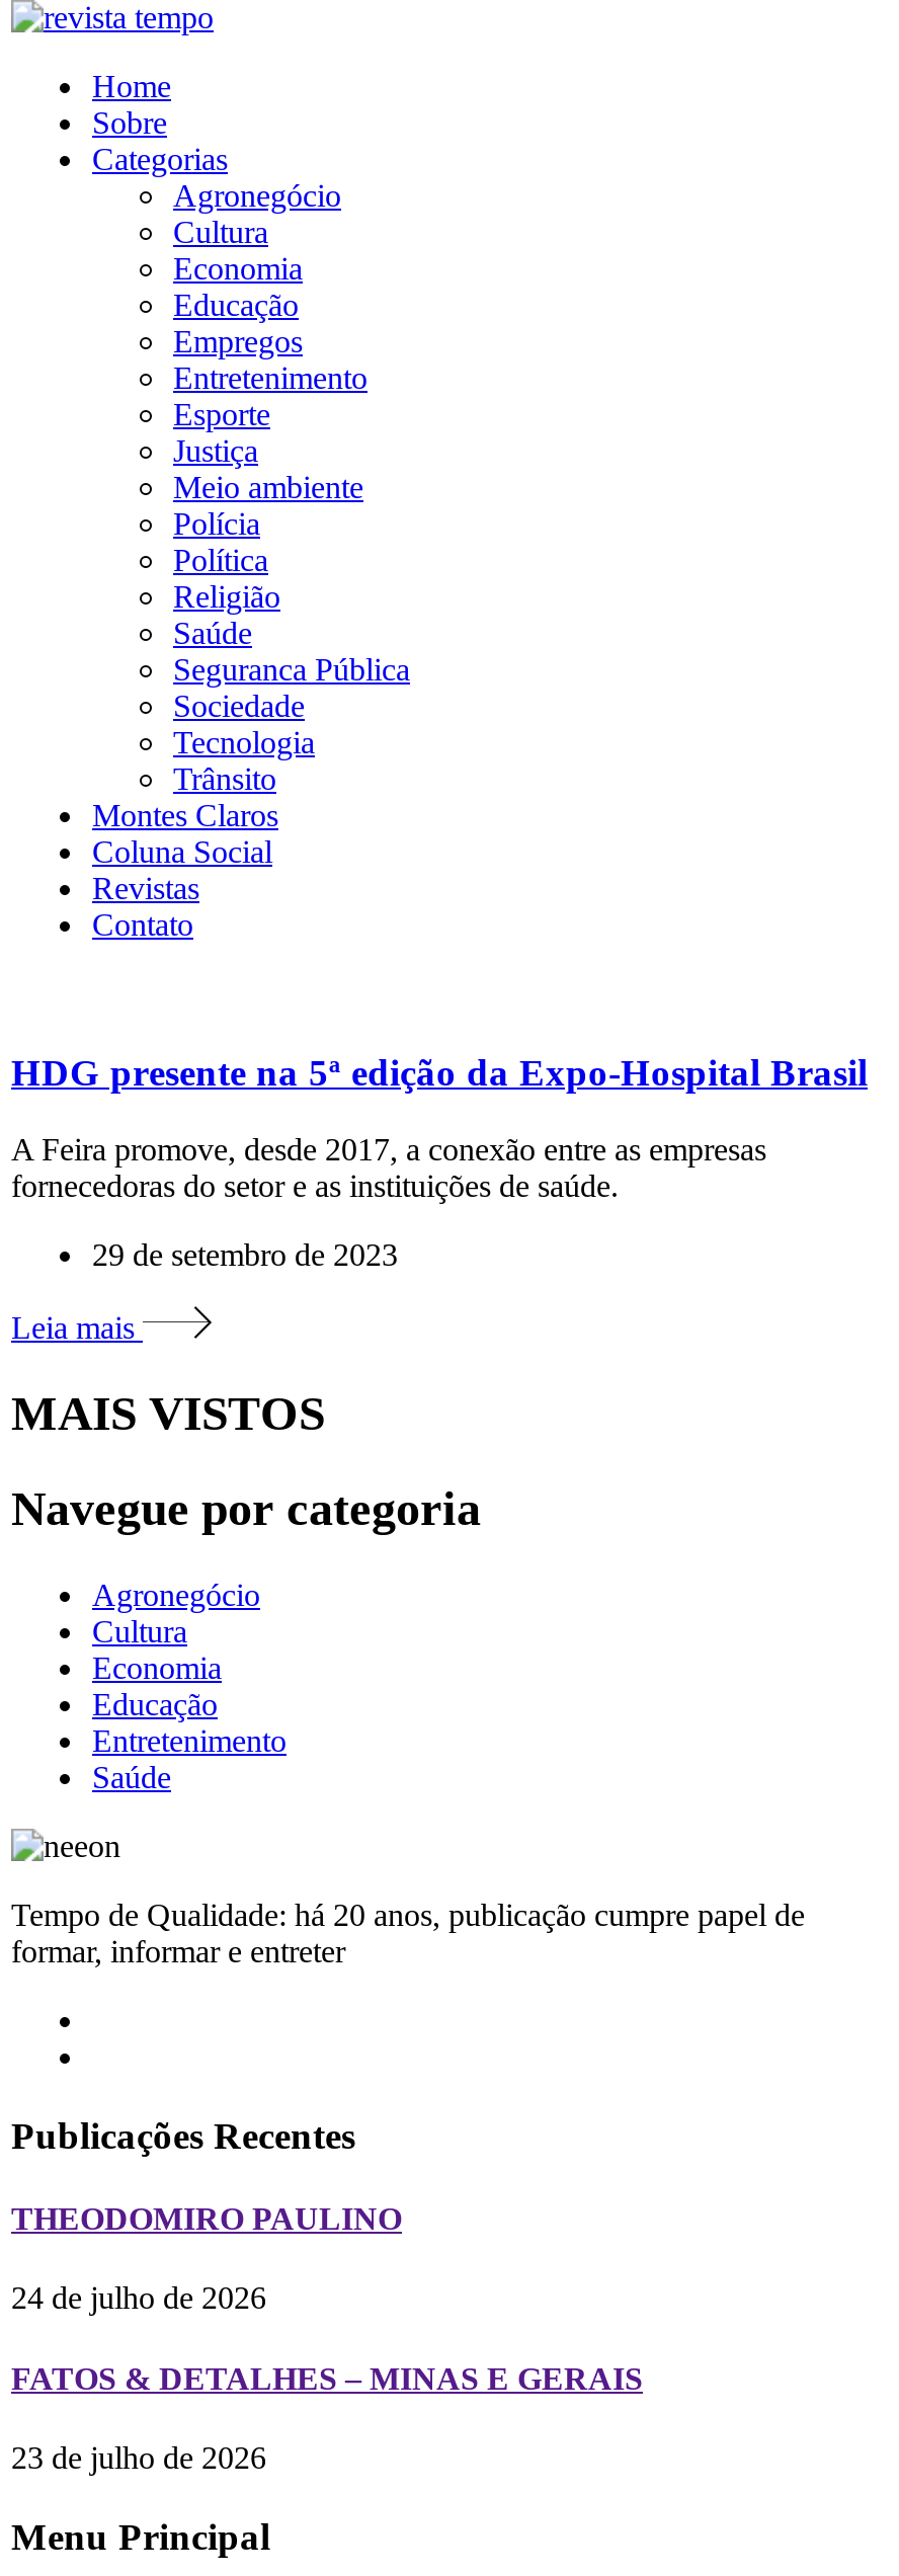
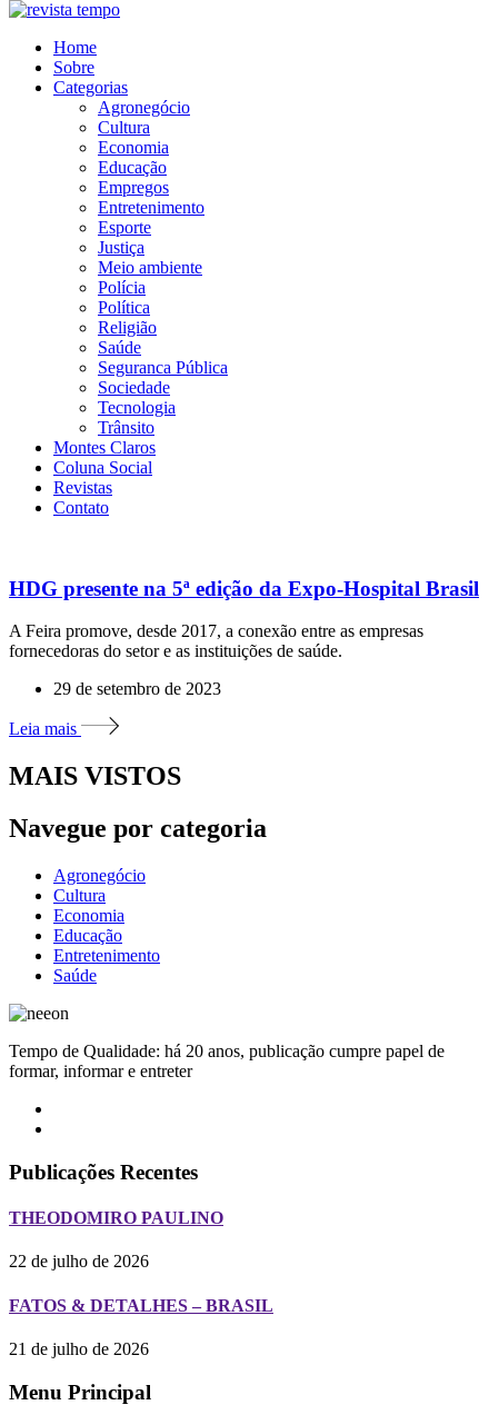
[11,2281,266,2316] 24 de julho de 2026 -> [9,1252,149,1271] 22 de julho de 2026
[11,2361,643,2395] FATOS & DETALHES – MINAS E GERAIS -> [9,1296,273,1315] FATOS & DETALHES – BRASIL
[11,2440,266,2475] 23 de julho de 2026 -> [9,1339,149,1358] 21 de julho de 2026

